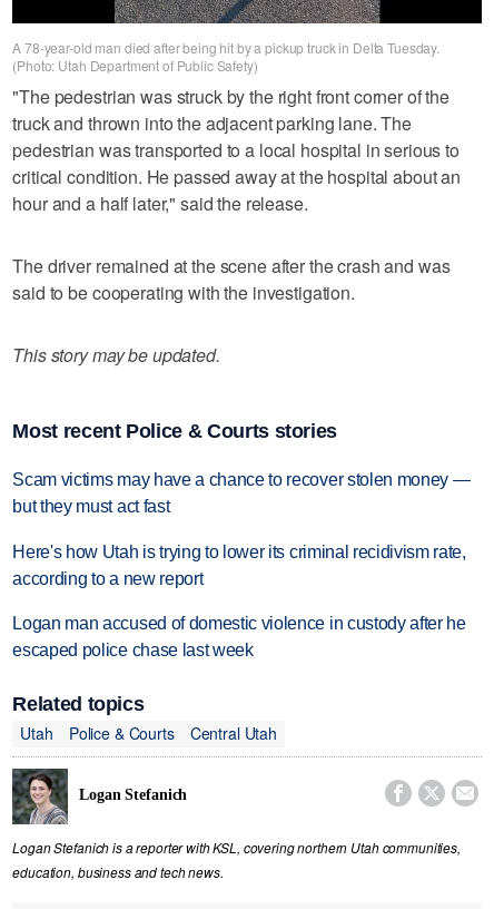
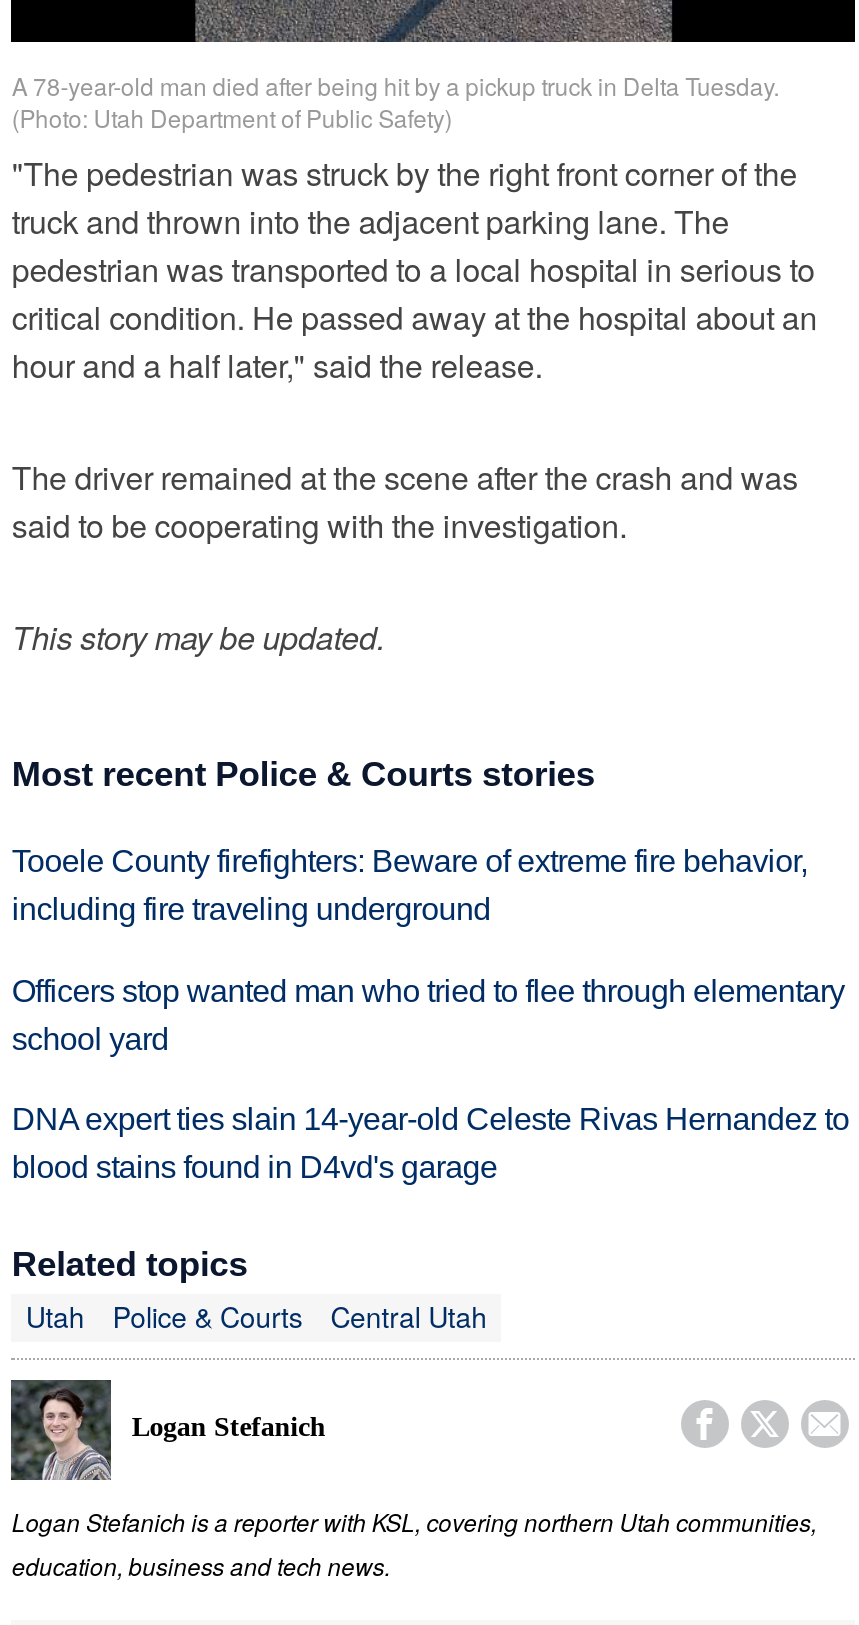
[13,470,470,516] Scam victims may have a chance to recover stolen money — | but they must act fast -> [12,844,807,926] Tooele County firefighters: Beware of extreme fire behavior, | including fire traveling underground
[13,542,466,588] Here's how Utah is trying to lower its criminal recidivism rate, | according to a new report -> [12,973,845,1055] Officers stop wanted man who tried to flee through elementary | school yard
[13,614,466,660] Logan man accused of domestic violence in custody after he | escaped police chase last week -> [12,1103,849,1185] DNA expert ties slain 14-year-old Celeste Rivas Hernandez to | blood stains found in D4vd's garage

